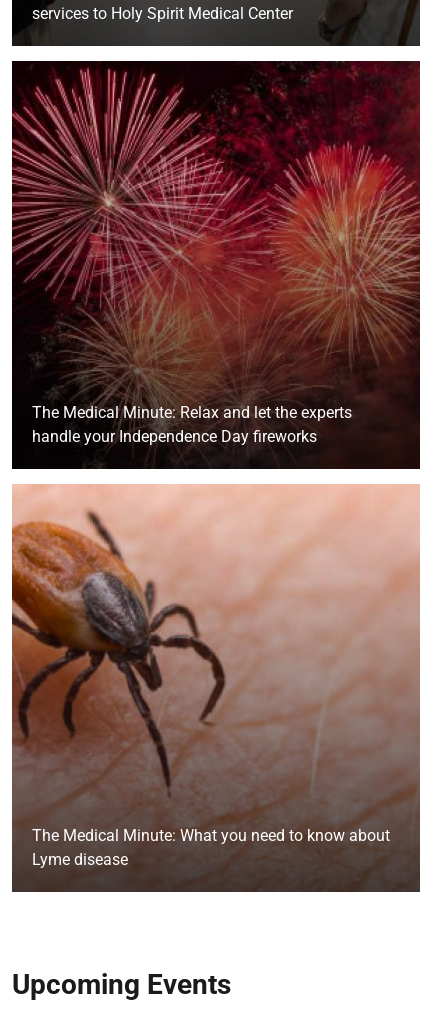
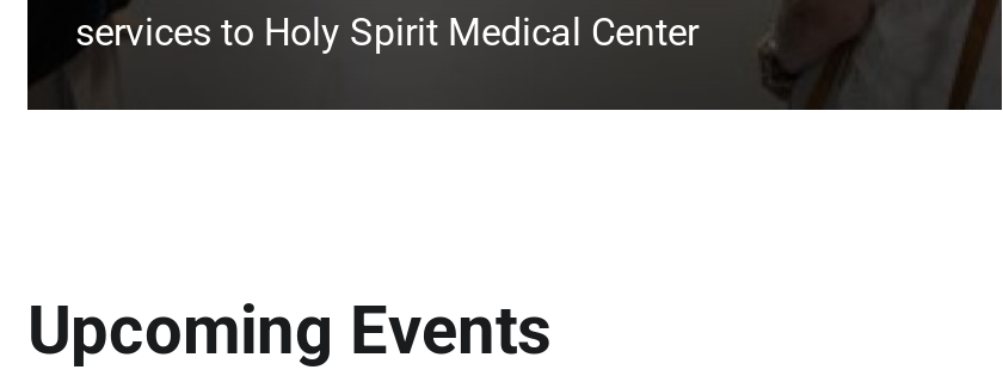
[11,60,420,470] [image] | The Medical Minute: Relax and let the experts | handle your Independence Day fireworks -> none
[11,483,421,892] [image] | The Medical Minute: What you need to know about | Lyme disease -> none

